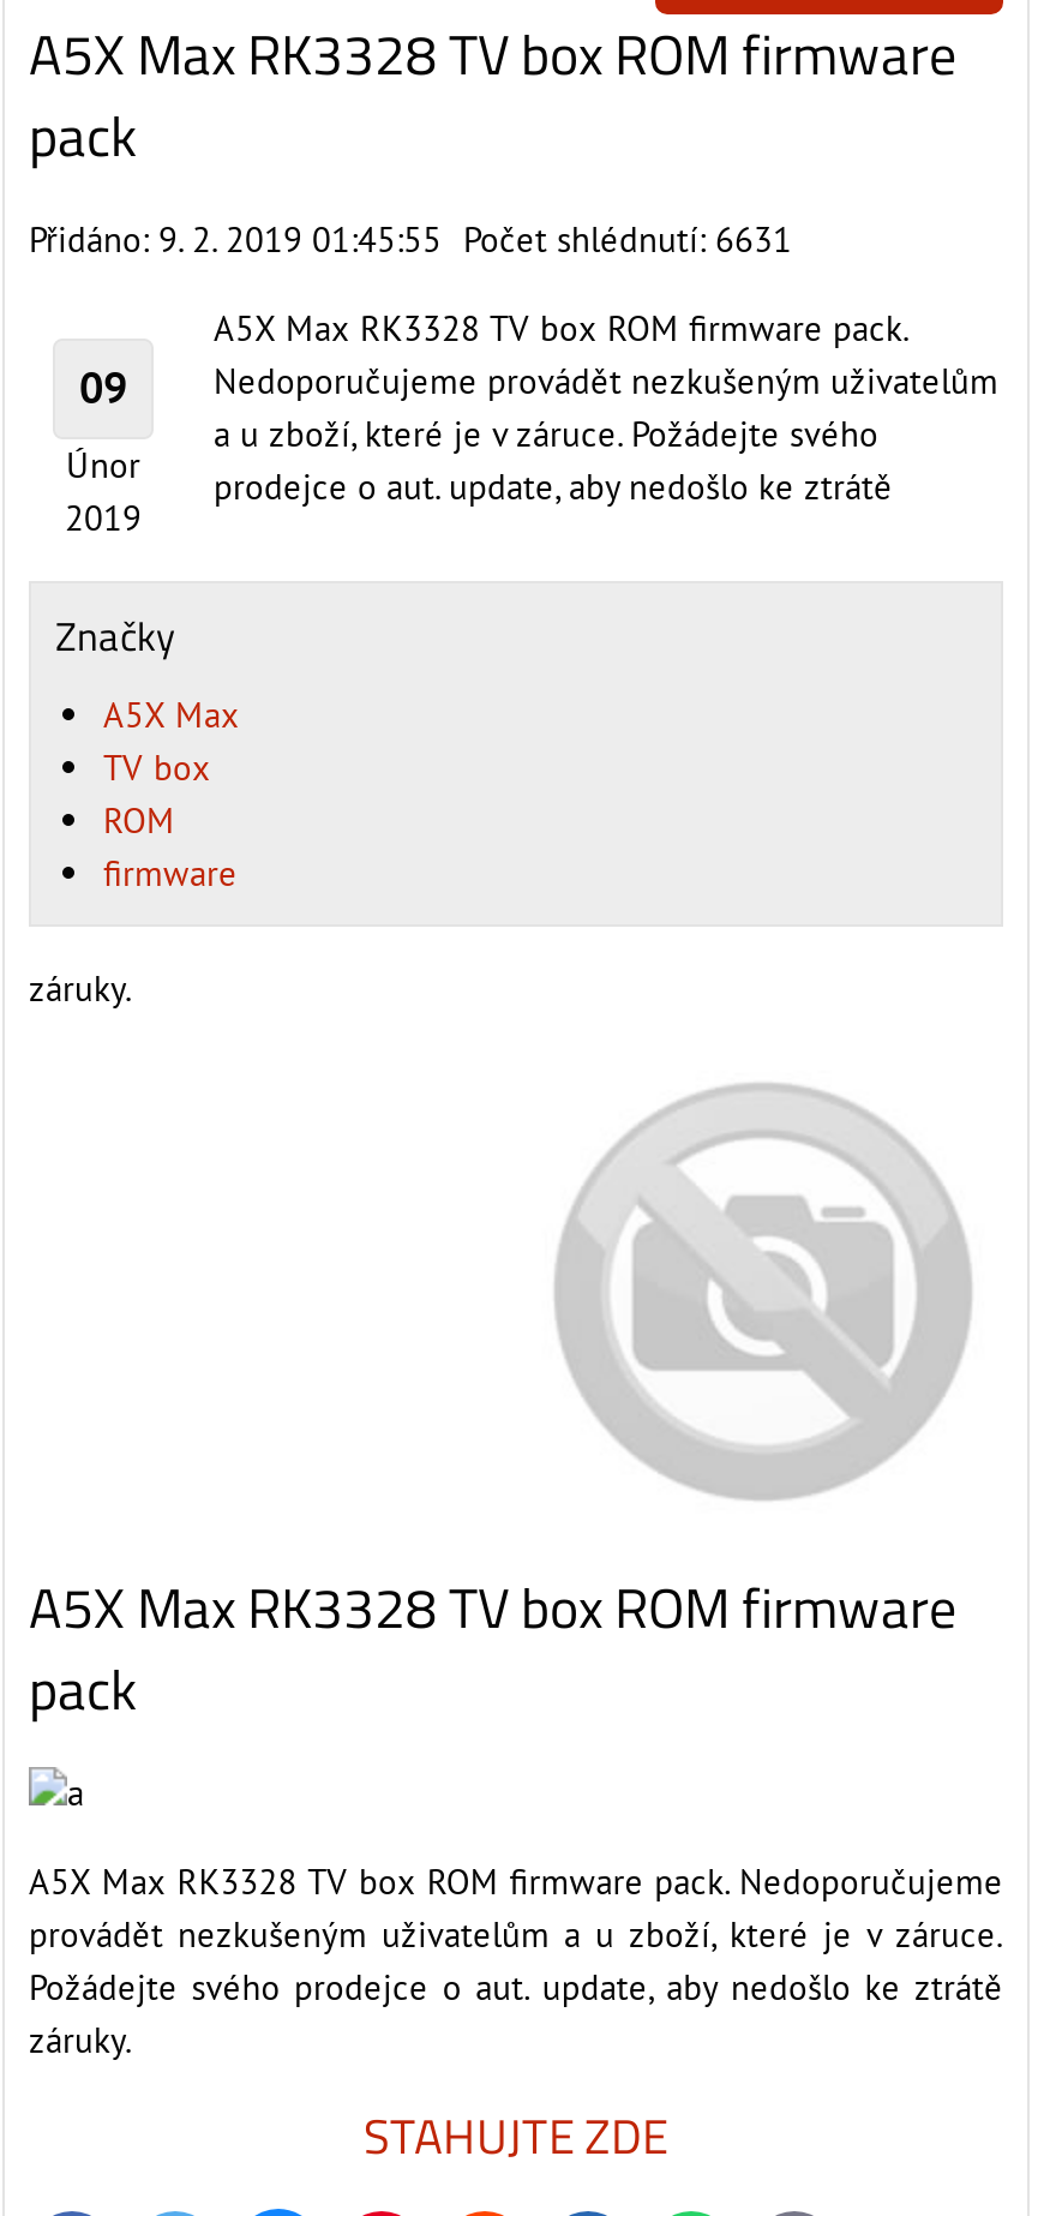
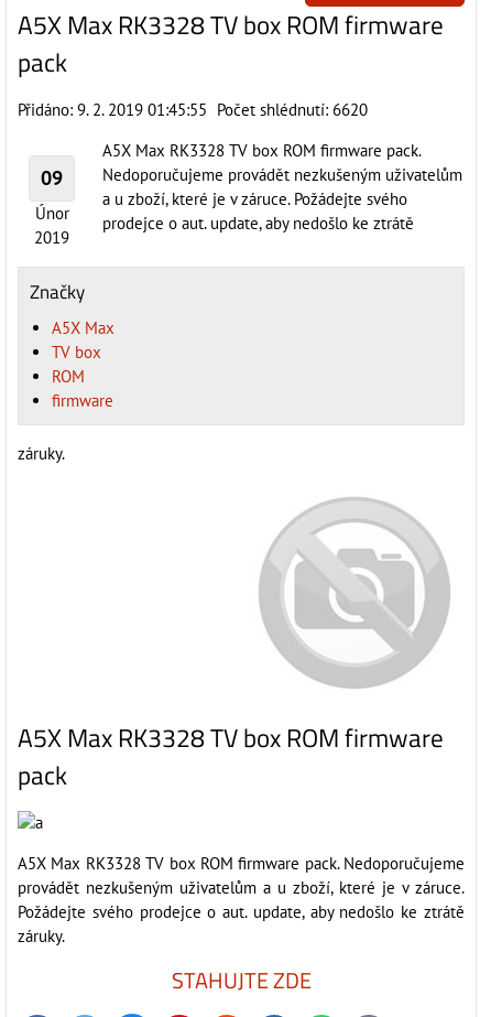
[29,216,792,262] Přidáno: 9. 2. 2019 01:45:55 Počet shlédnutí: 6631 -> [18,99,368,120] Přidáno: 9. 2. 2019 01:45:55 Počet shlédnutí: 6620

